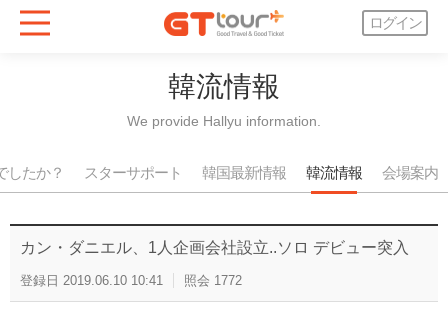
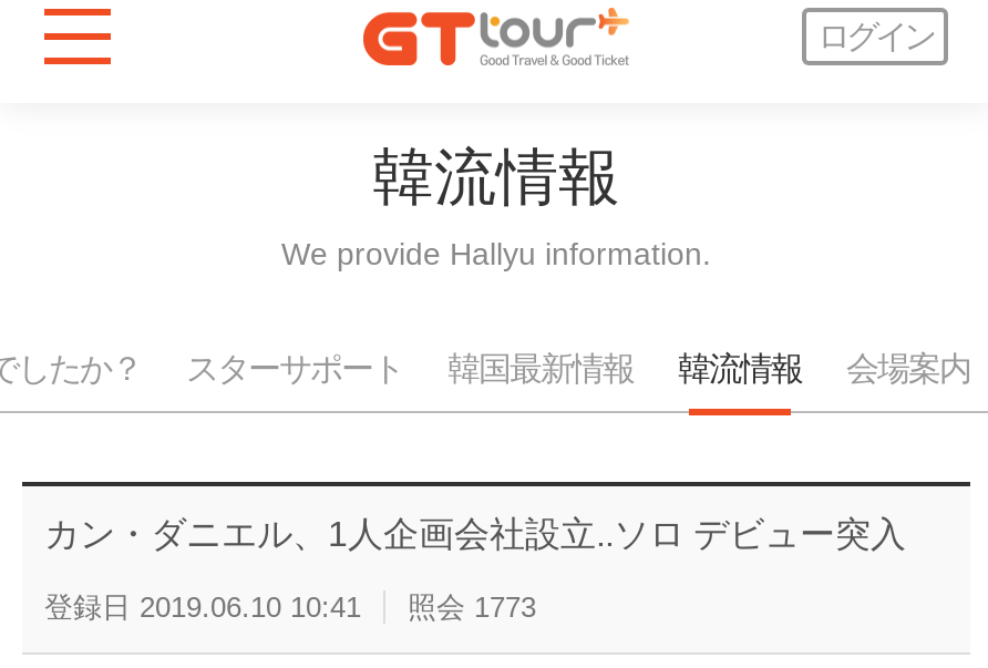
[20,273,242,288] 登録日2019.06.10 10:41 照会1772 -> [44,590,536,624] 登録日2019.06.10 10:41 照会1773

